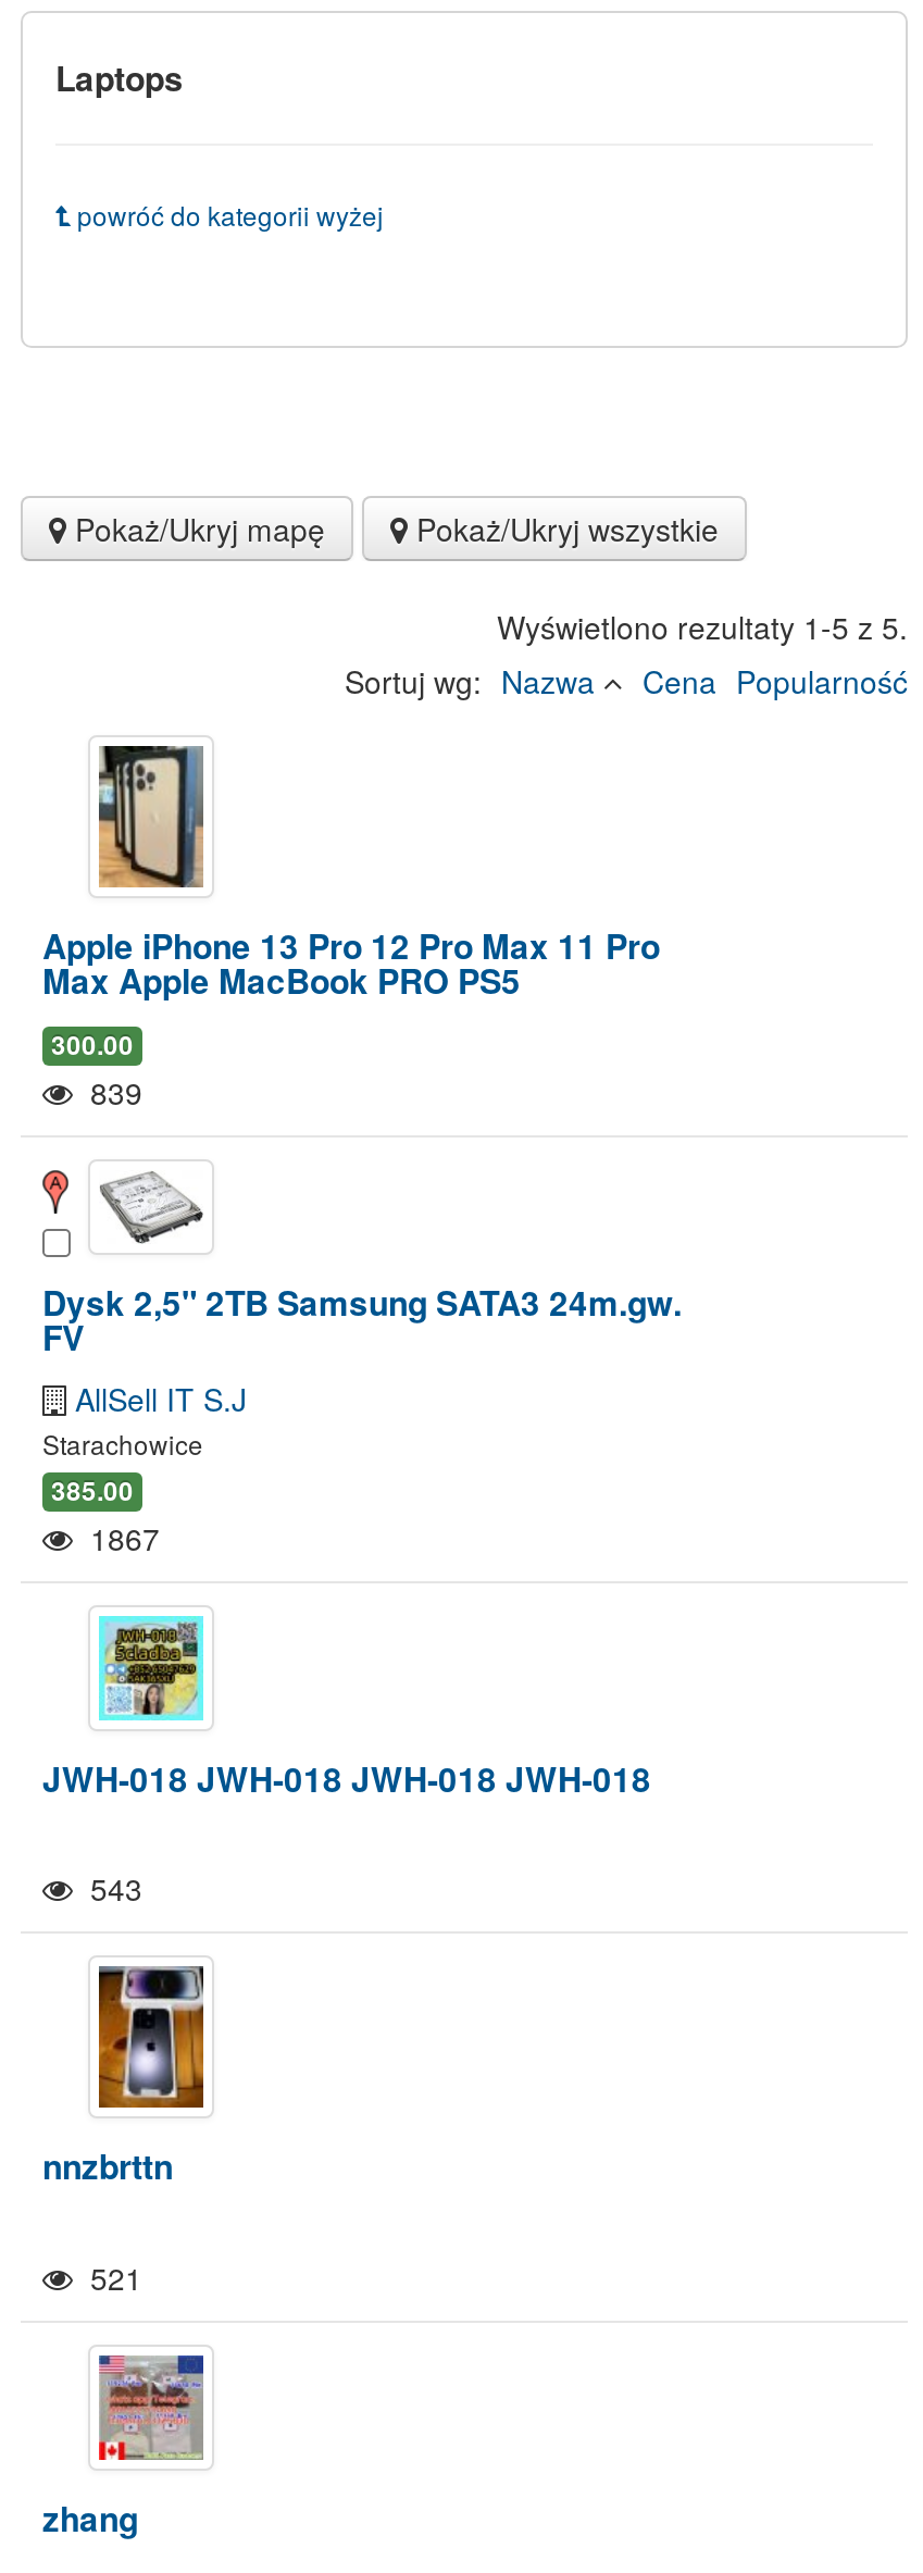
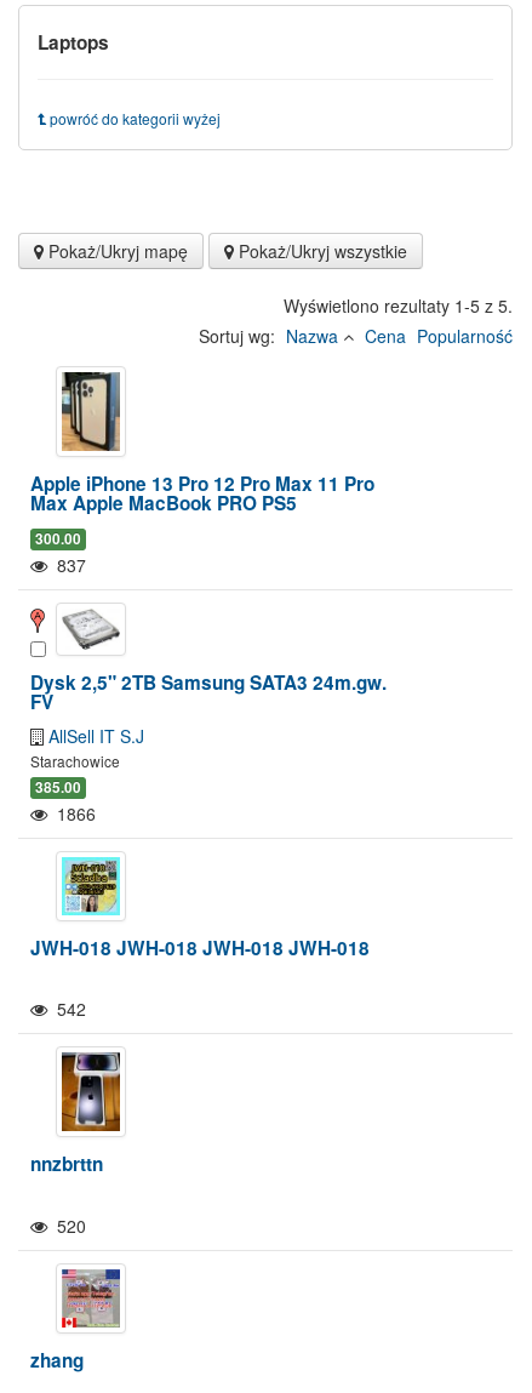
[73,1071,142,1114] 839 -> [47,553,86,577] 837
[73,1516,160,1559] 1867 -> [47,801,96,825] 1866
[73,1867,142,1911] 543 -> [47,997,86,1021] 542
[73,2255,142,2298] 521 -> [47,1213,86,1237] 520

